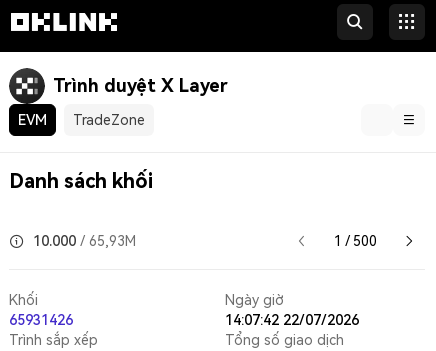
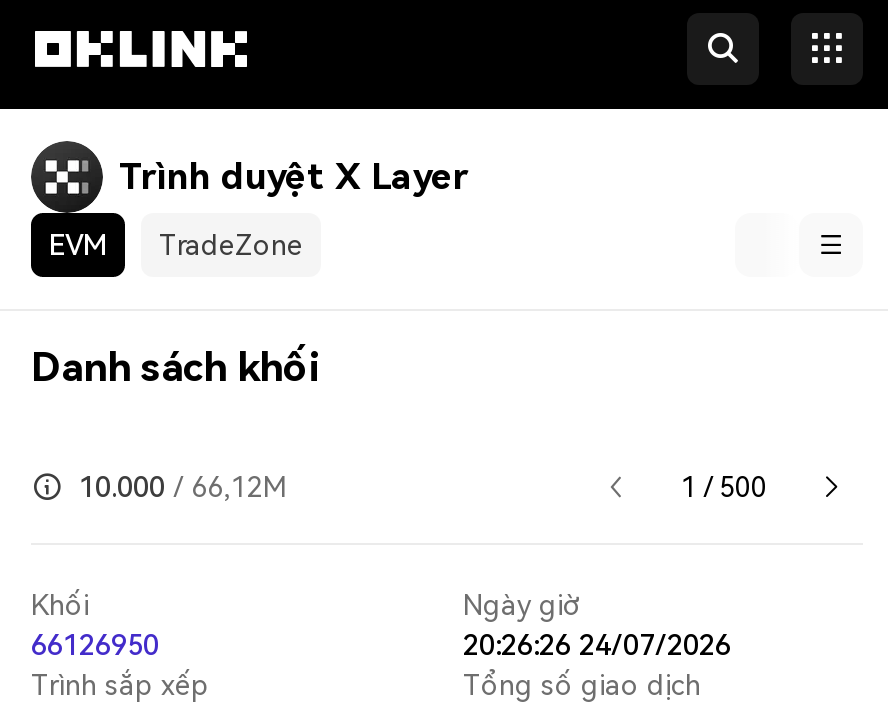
[33,233,136,249] 10.000 / 65,93M -> [79,471,285,503] 10.000 / 66,12M
[9,312,73,328] 65931426 -> [31,629,159,661] 66126950
[225,312,359,328] 14:07:42 22/07/2026 -> [463,629,731,661] 20:26:26 24/07/2026

